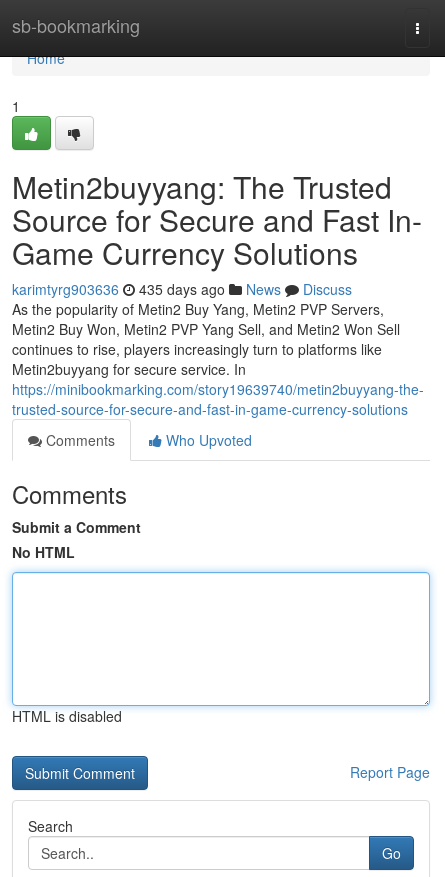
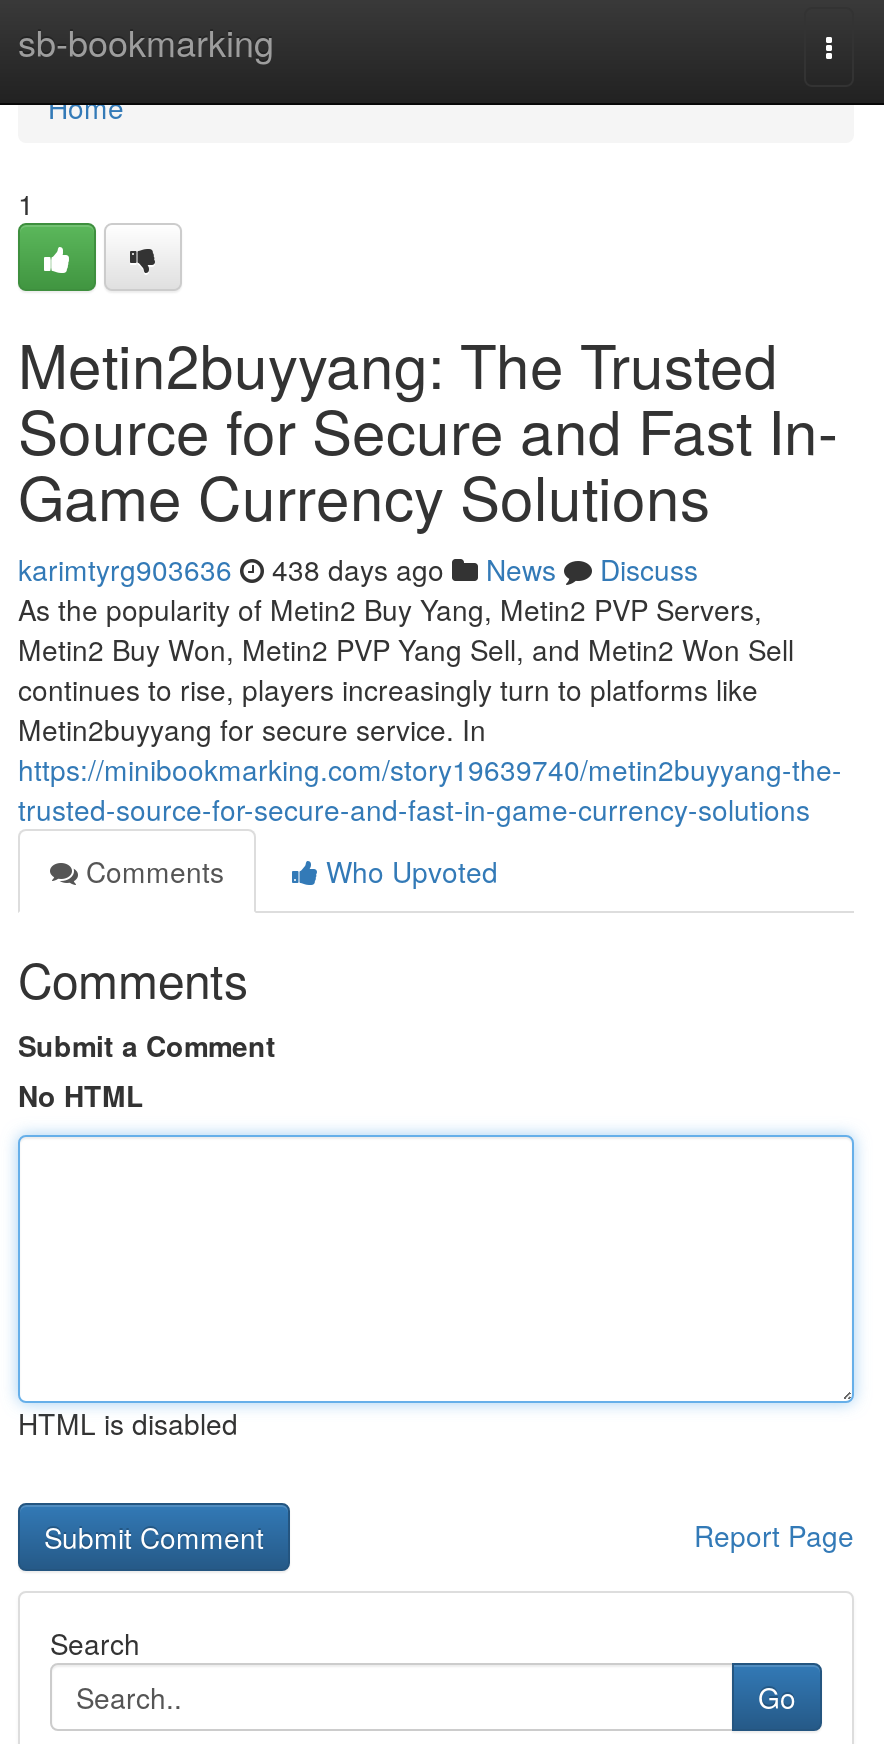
[12,279,352,299] karimtyrg903636 435 days ago News Discuss -> [18,549,698,589] karimtyrg903636 438 days ago News Discuss

